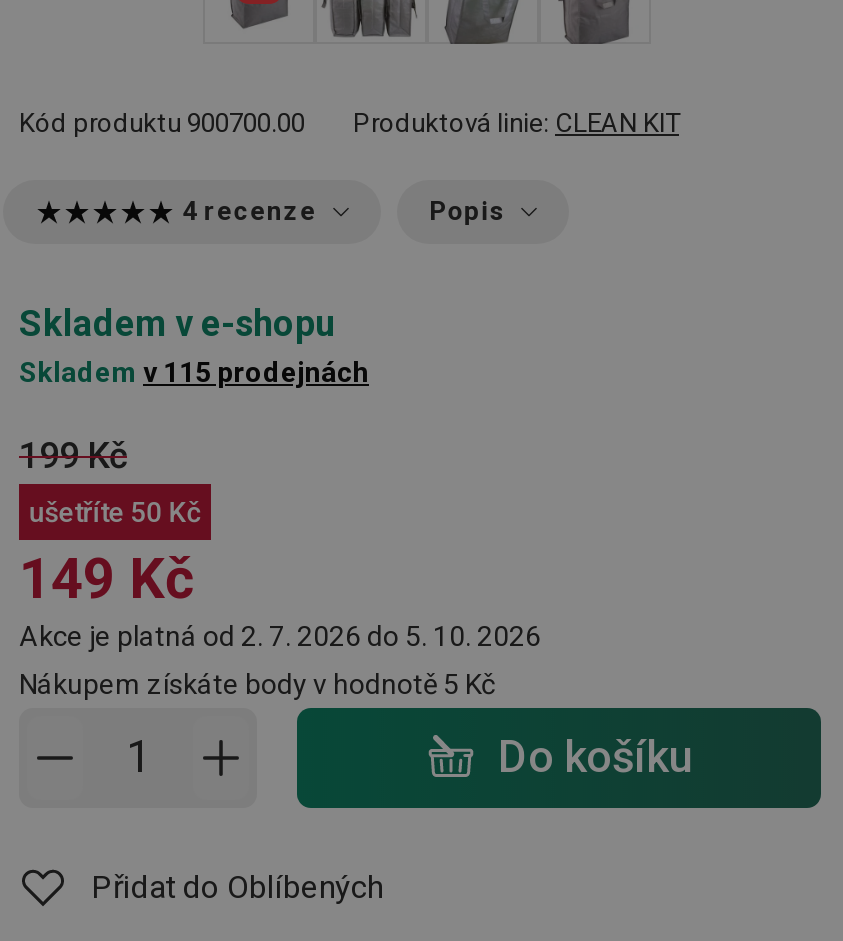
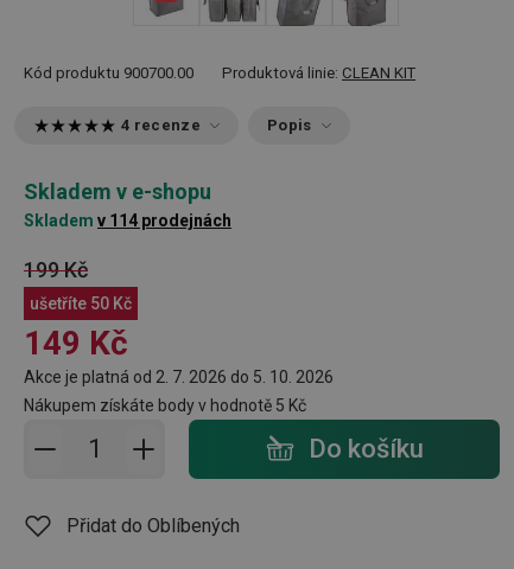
[19,356,369,388] Skladem v 115 prodejnách -> [24,211,231,230] Skladem v 114 prodejnách

